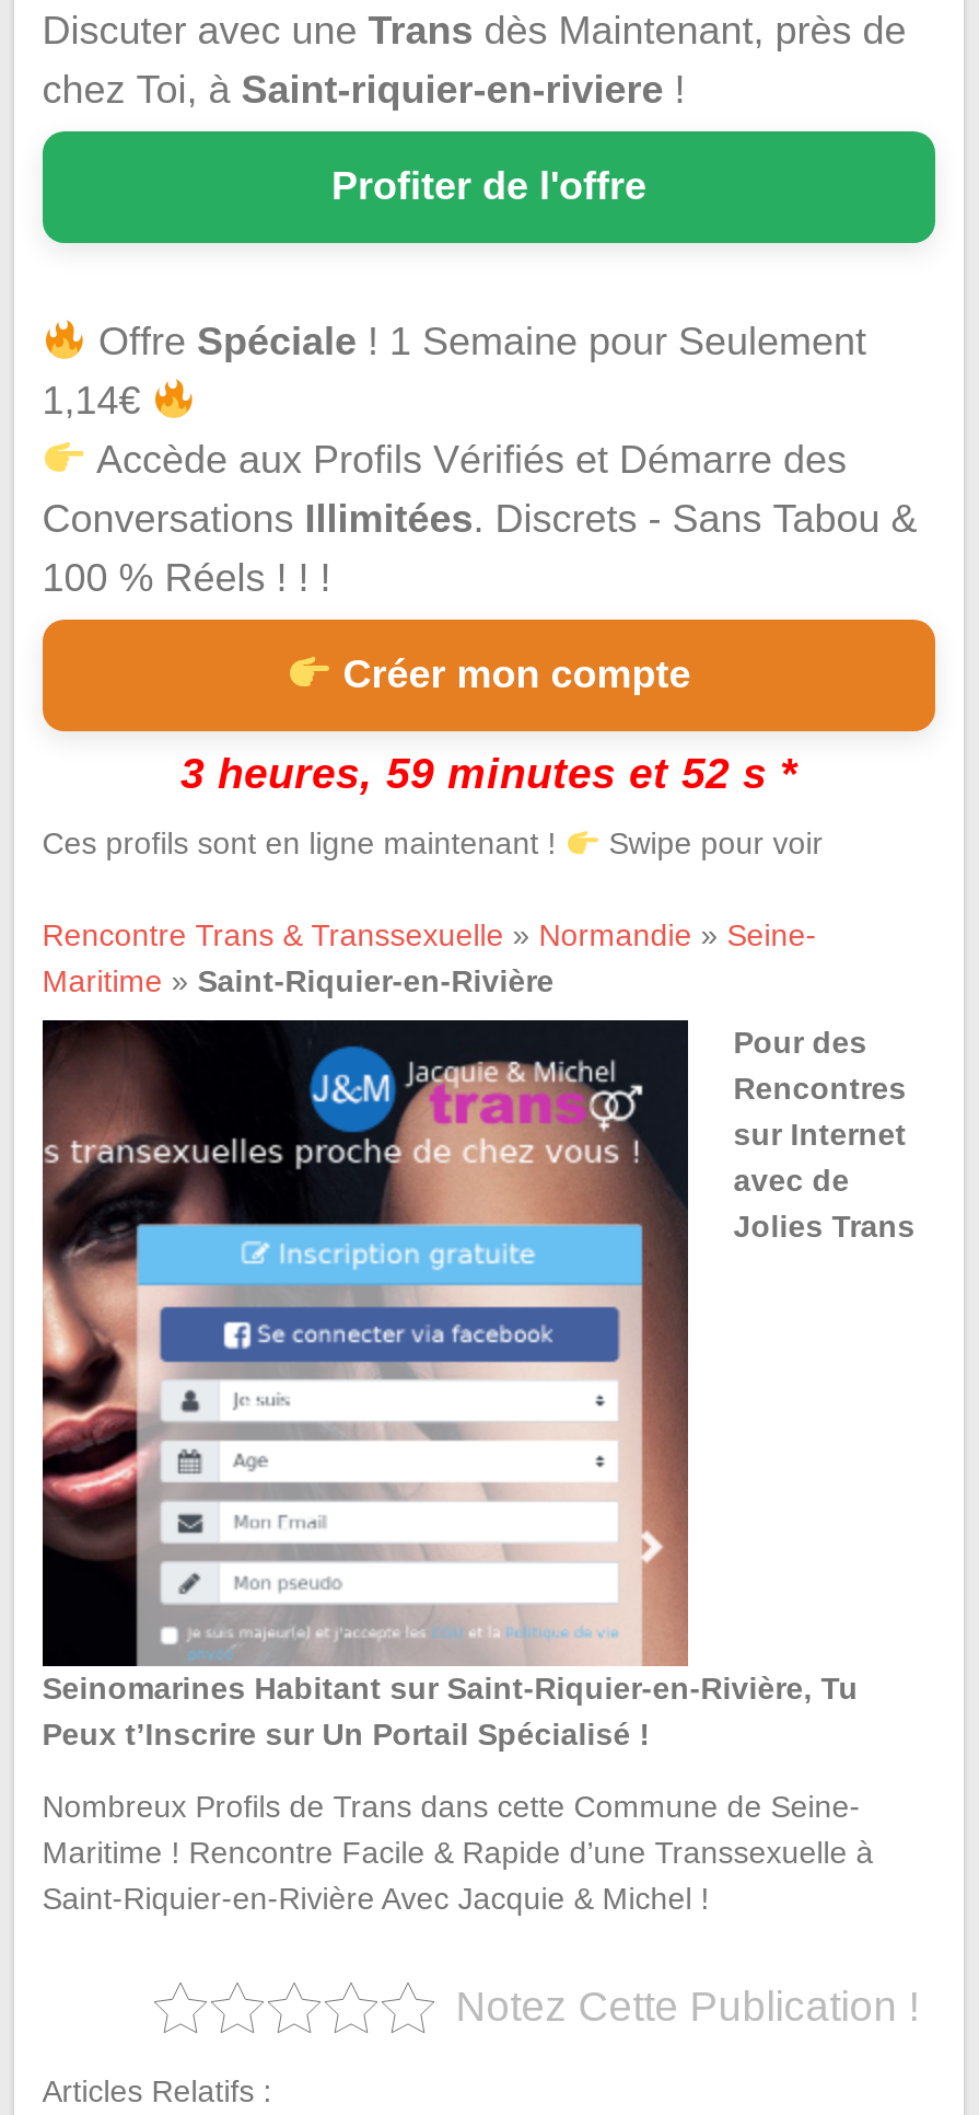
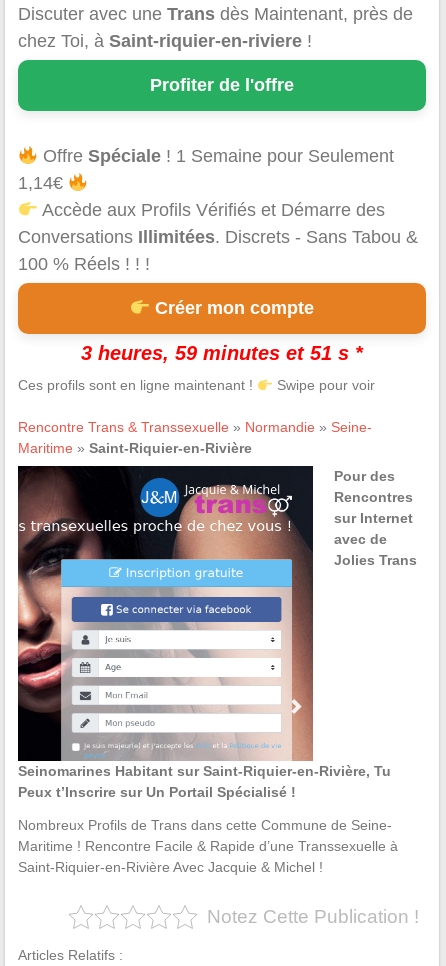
[180,749,797,797] 3 heures, 59 minutes et 52 s * -> [81,342,363,364] 3 heures, 59 minutes et 51 s *

